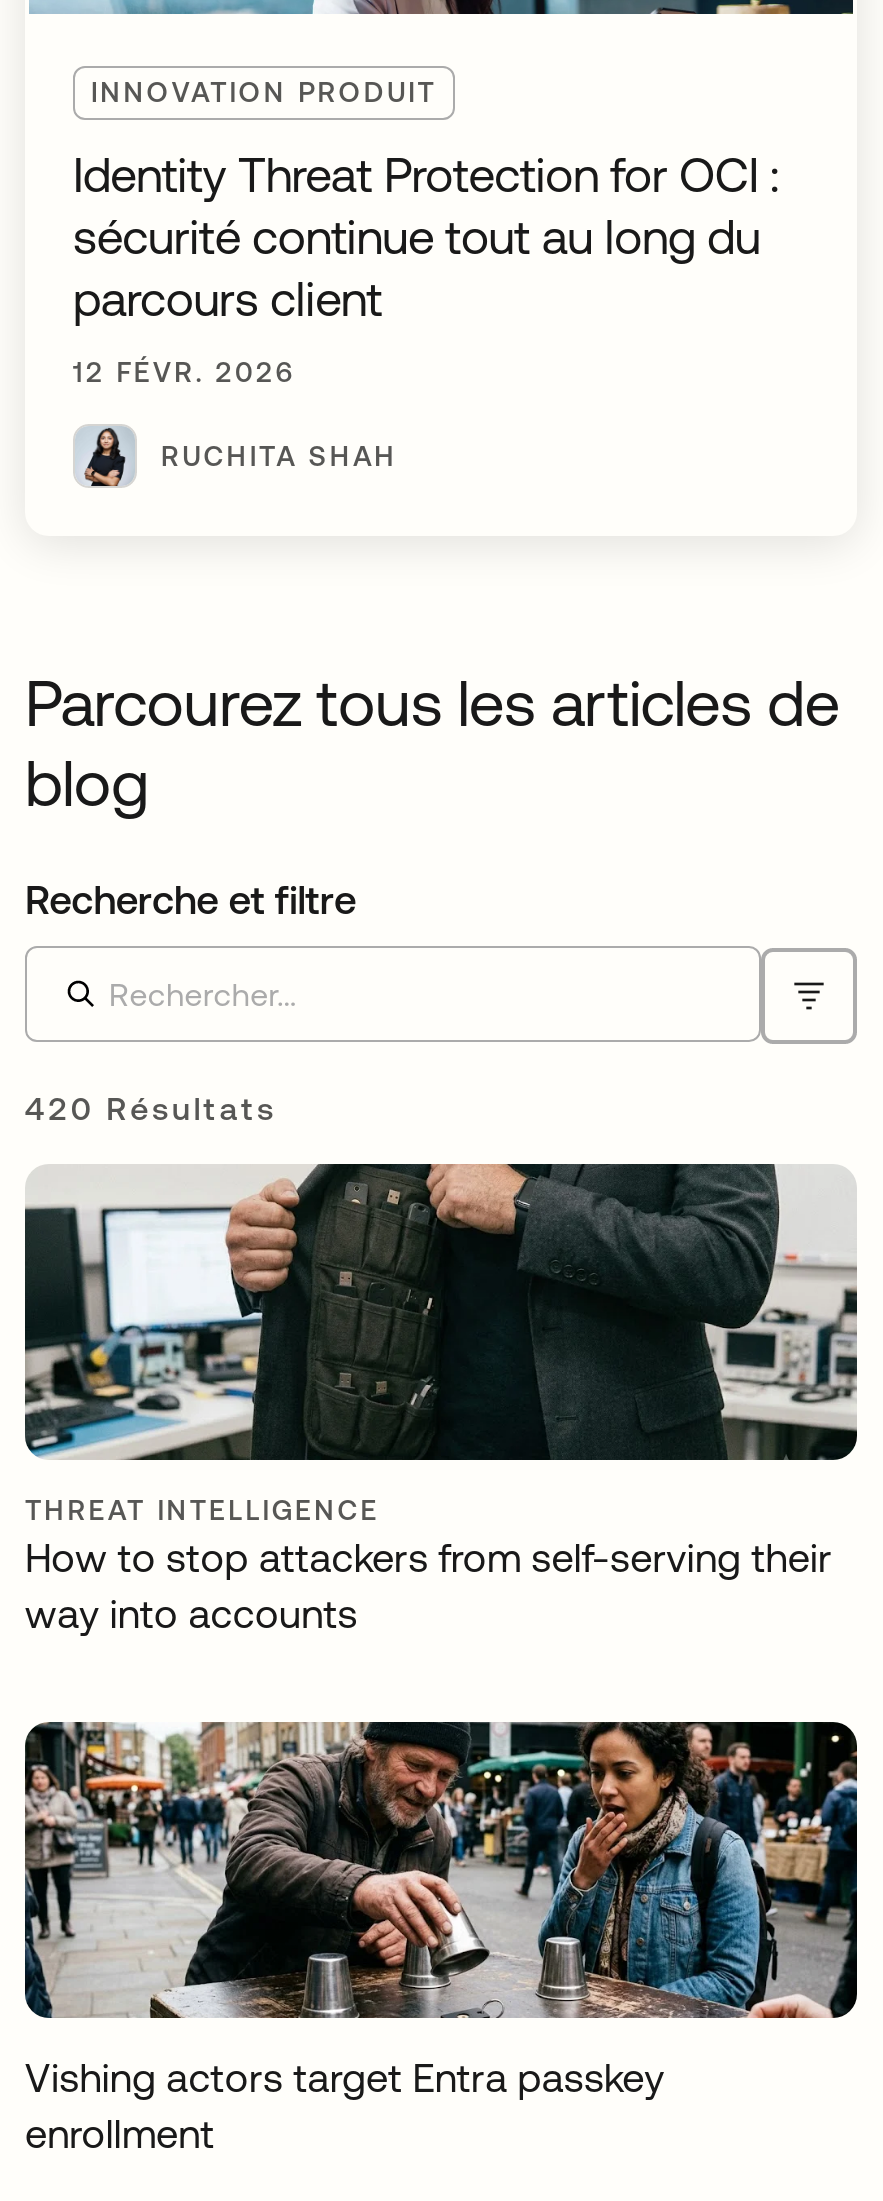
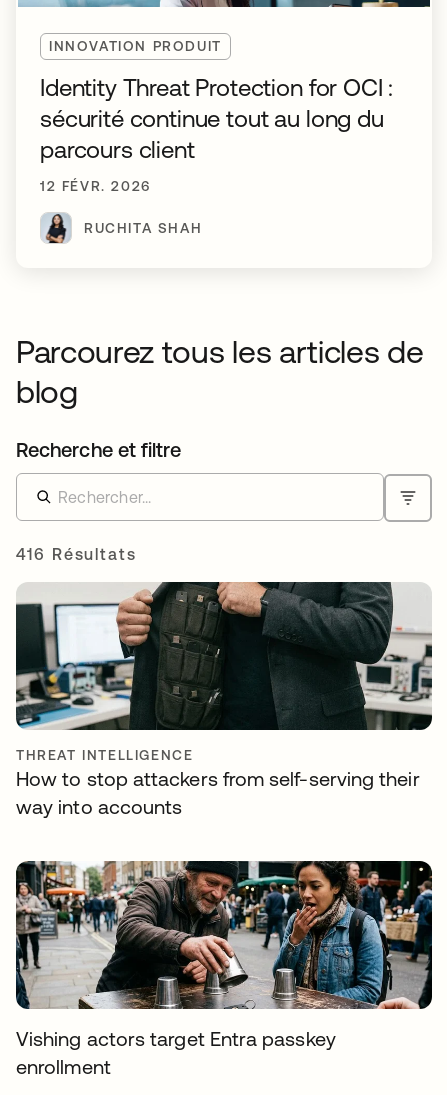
[25,1090,277,1126] 420 Résultats -> [16,545,137,563] 416 Résultats

